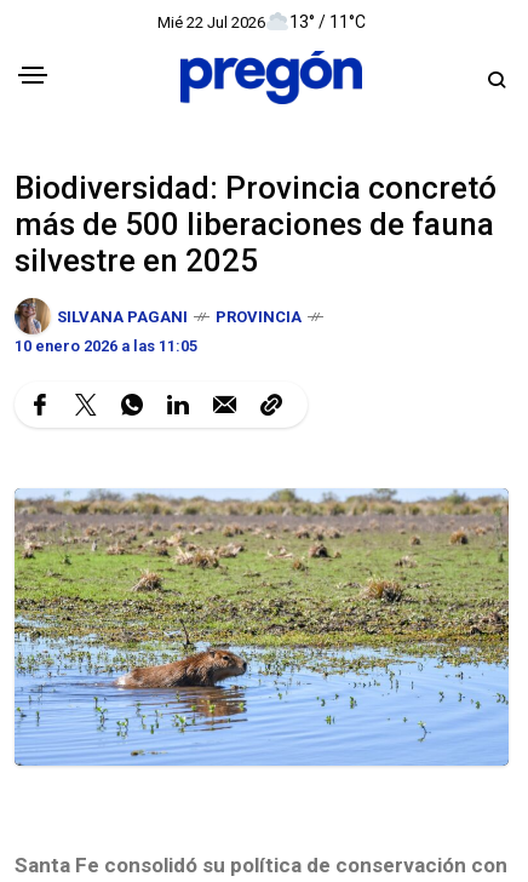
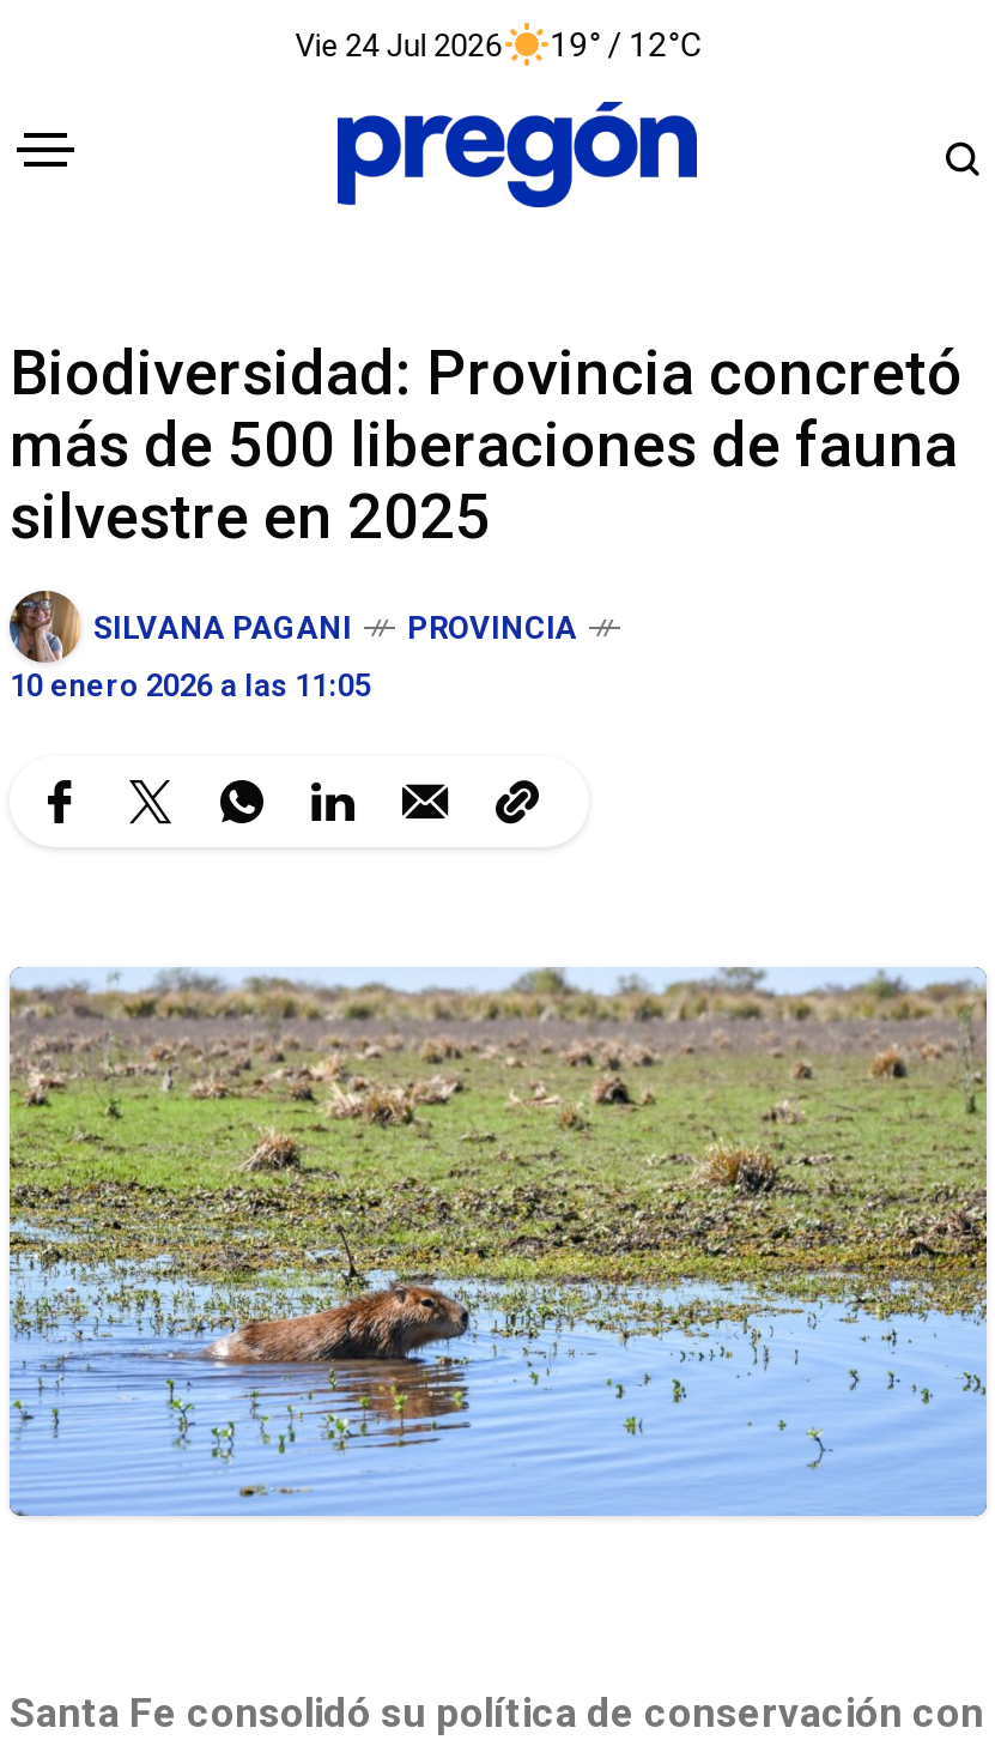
[157,12,366,31] Mié 22 Jul 2026 | 13° / 11°C -> [295,25,701,64] Vie 24 Jul 2026 | 19° / 12°C

